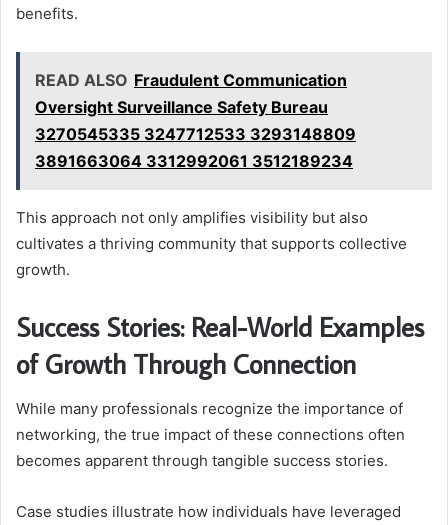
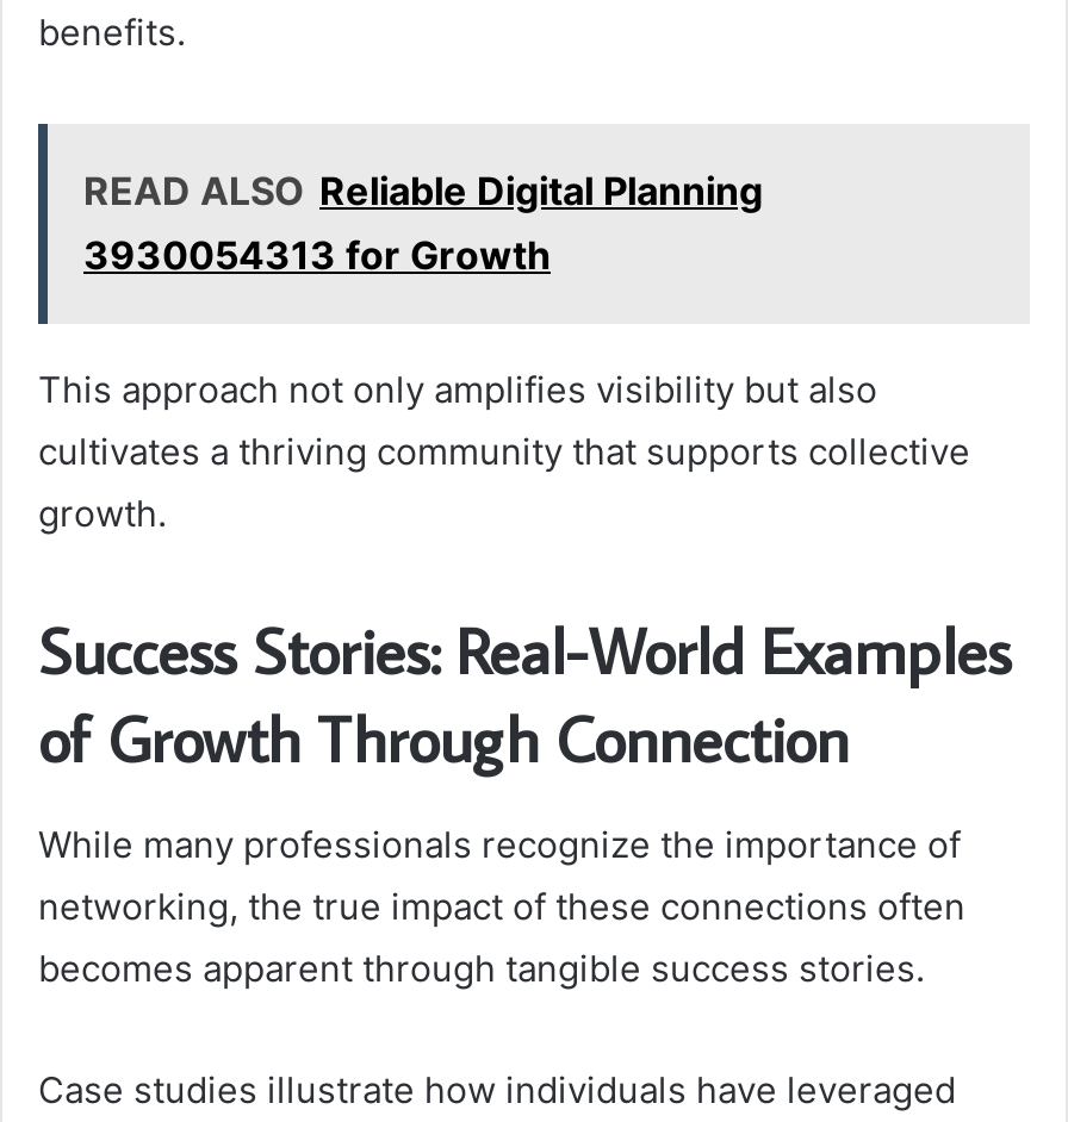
[35,70,356,171] READ ALSO Fraudulent Communication | Oversight Surveillance Safety Bureau | 3270545335 3247712533 3293148809 | 3891663064 3312992061 3512189234 -> [83,168,763,280] READ ALSO Reliable Digital Planning | 3930054313 for Growth

